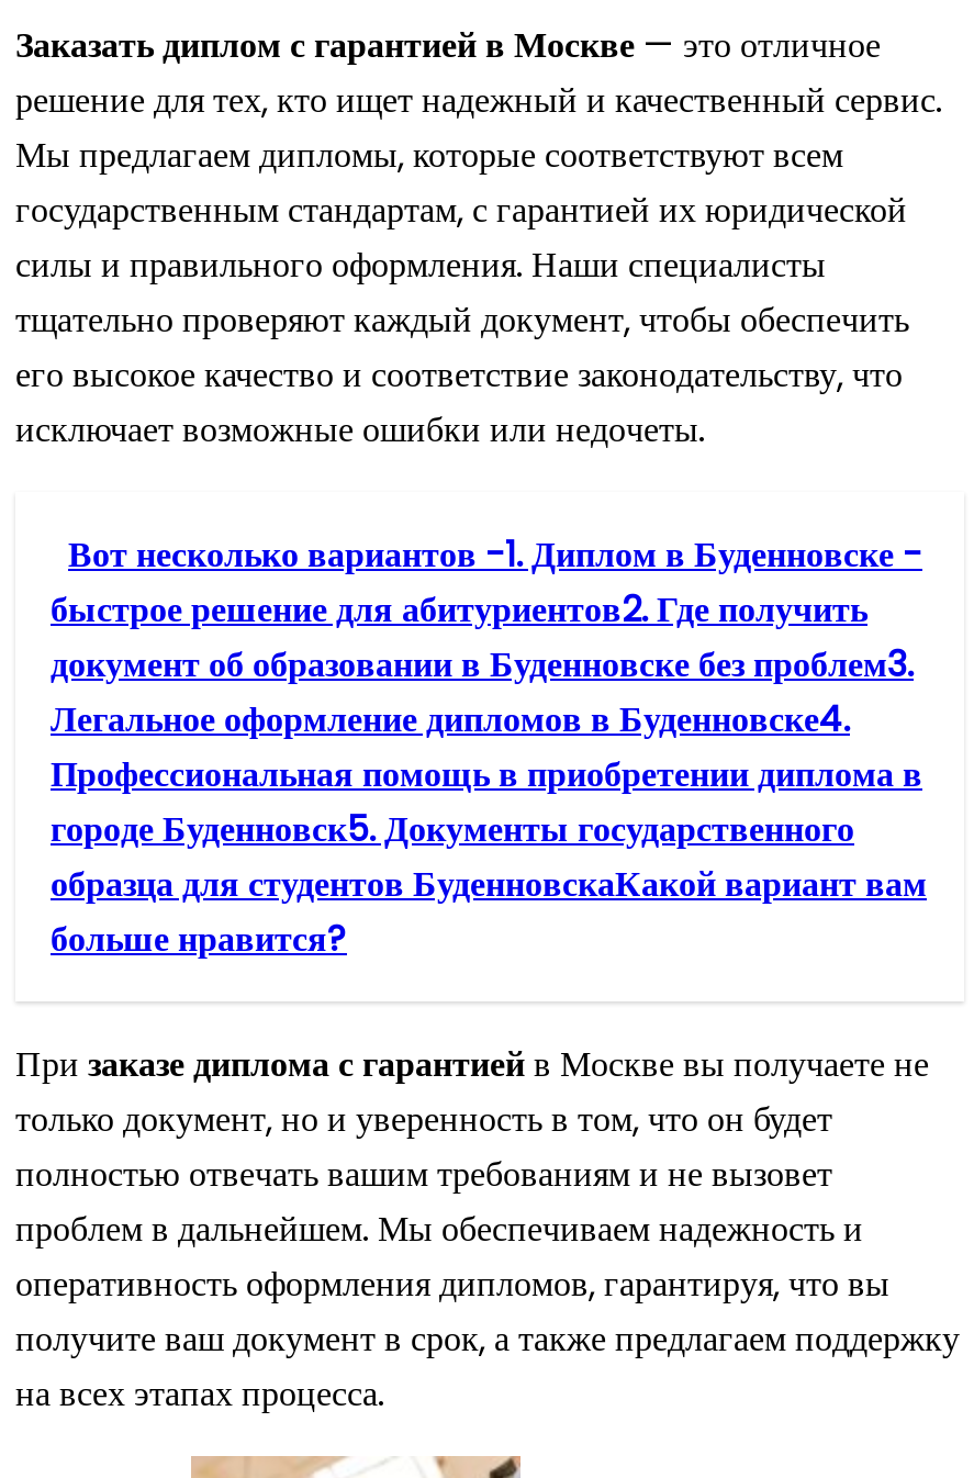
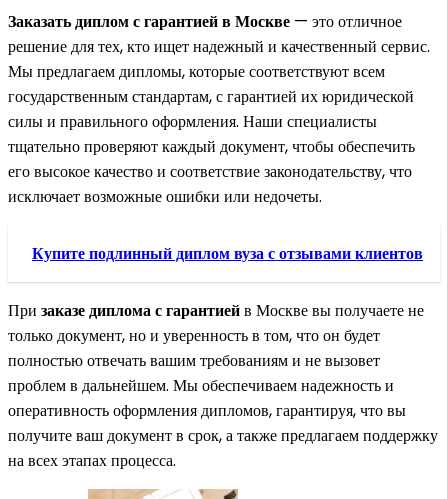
[51,528,927,963] Вот несколько вариантов -1. Диплом в Буденновске - | быстрое решение для абитуриентов2. Где получить | документ об образовании в Буденновске без проблем3. | Легальное оформление дипломов в Буденновске4. | Профессиональная помощь в приобретении диплома в | городе Буденновск5. Документы государственного | образца для студентов БуденновскаКакой вариант вам | больше нравится? -> [32,241,423,264] Купите подлинный диплом вуза с отзывами клиентов

